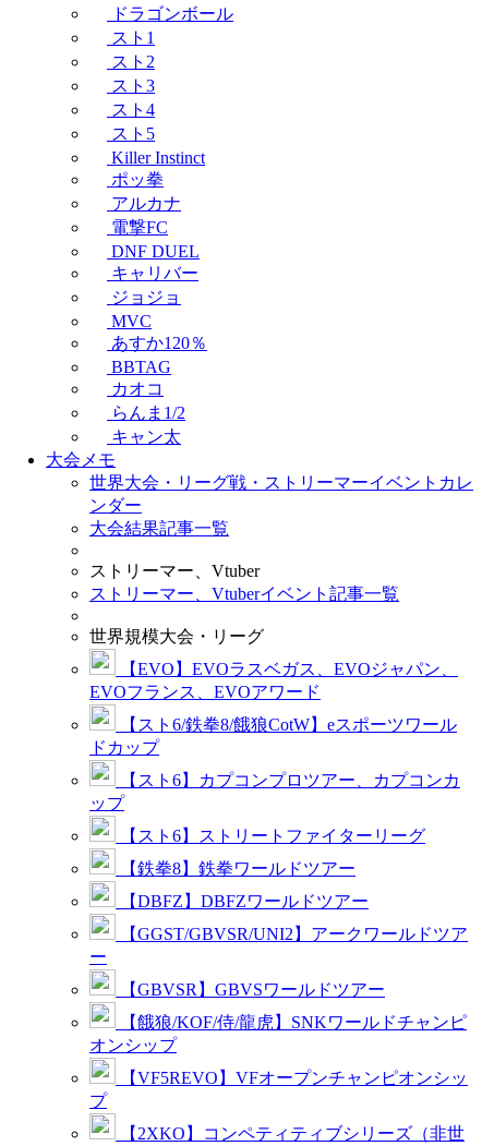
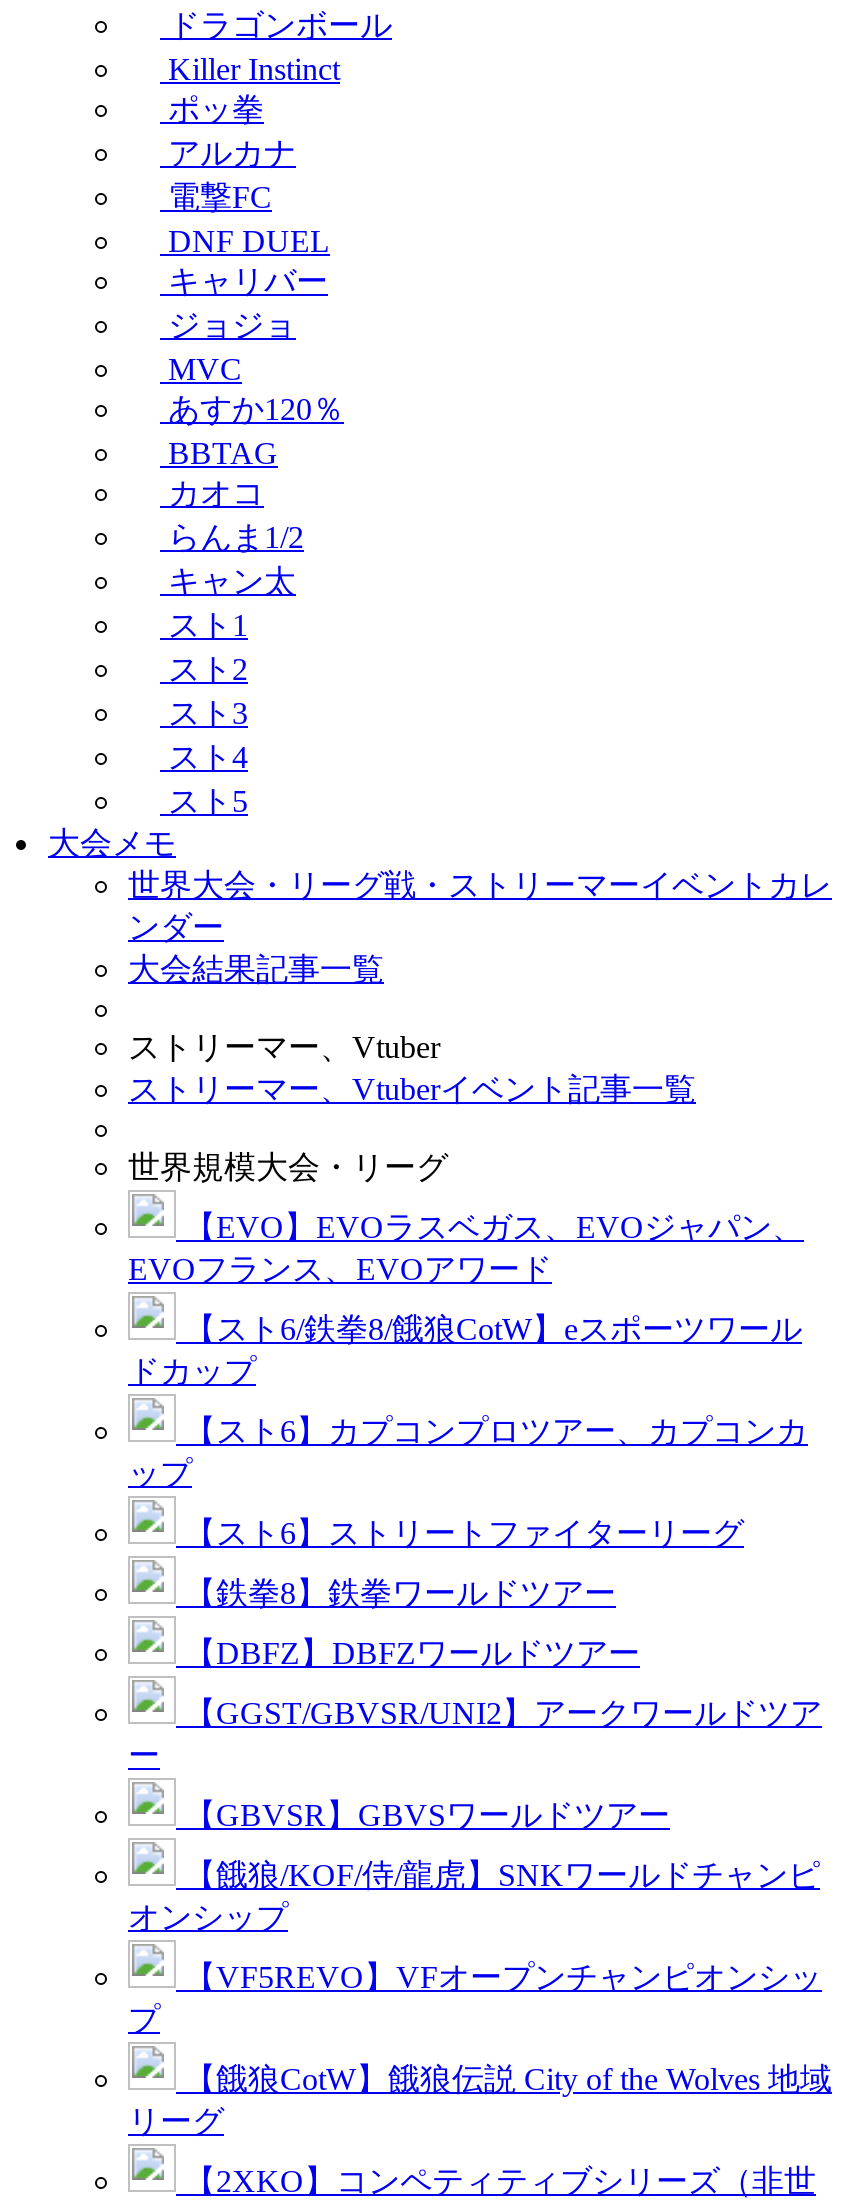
moved [107,28,155,143] -> [160,608,248,818]: スト1 | スト2 | スト3 | スト4 | スト5
moved [107,148,207,446] -> [160,52,344,598]: Killer Instinct | ポッ拳 | アルカナ | ... | らんま1/2 | キャン太
none -> [128,2062,832,2138] 【餓狼CotW】餓狼伝説 City of the Wolves 地域 | リーグ

